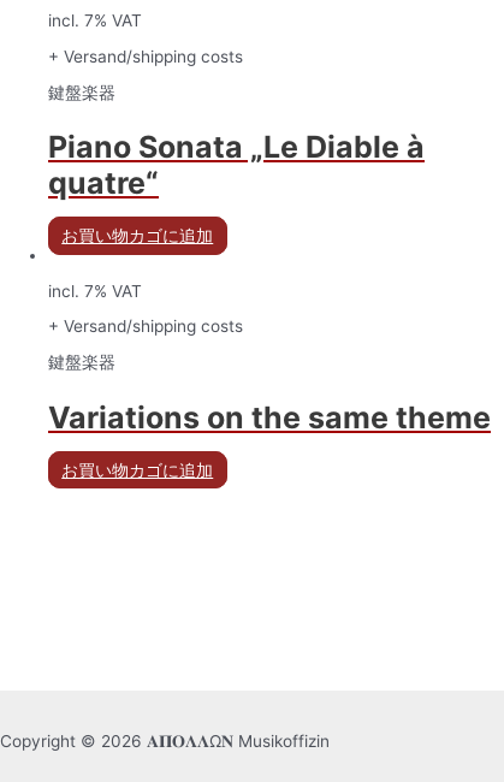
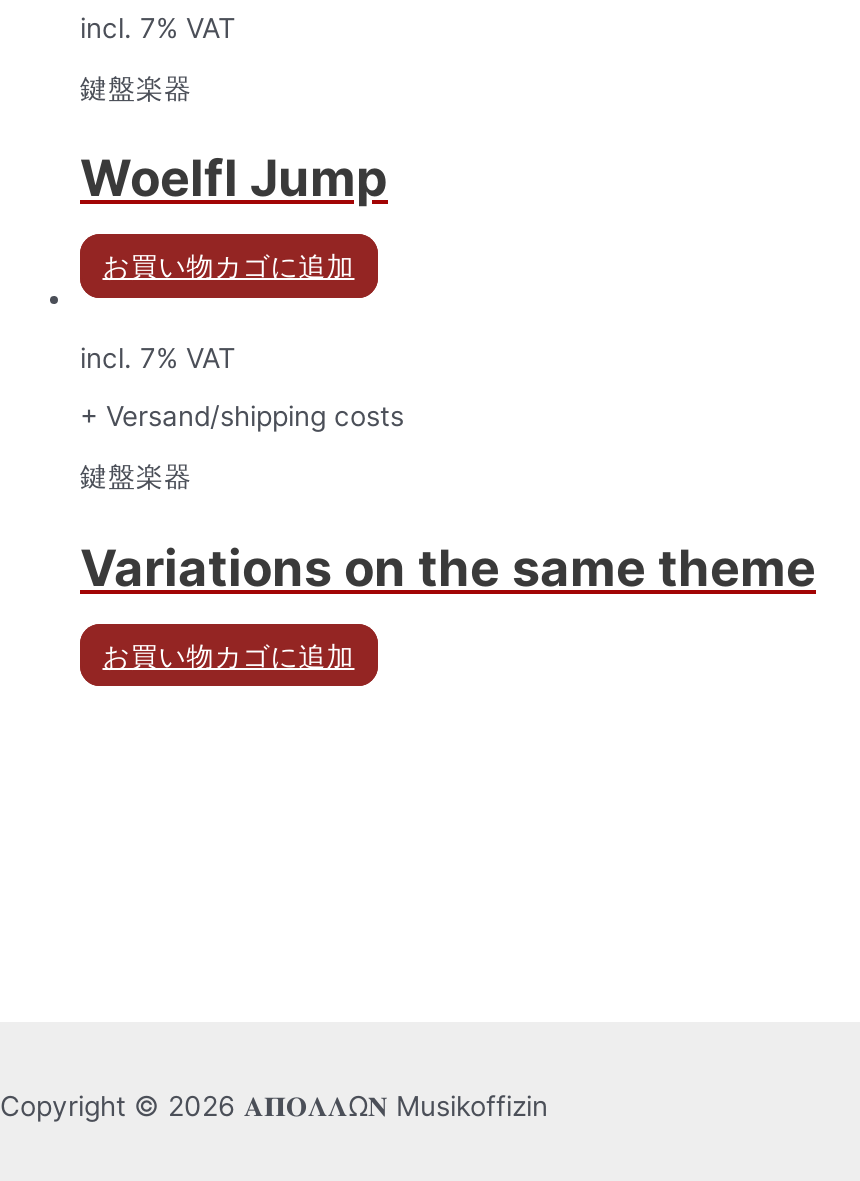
[48,47,243,66] + Versand/shipping costs -> none
[48,129,425,201] Piano Sonata „Le Diable à | quatre“ -> [80,148,388,208] Woelfl Jump

